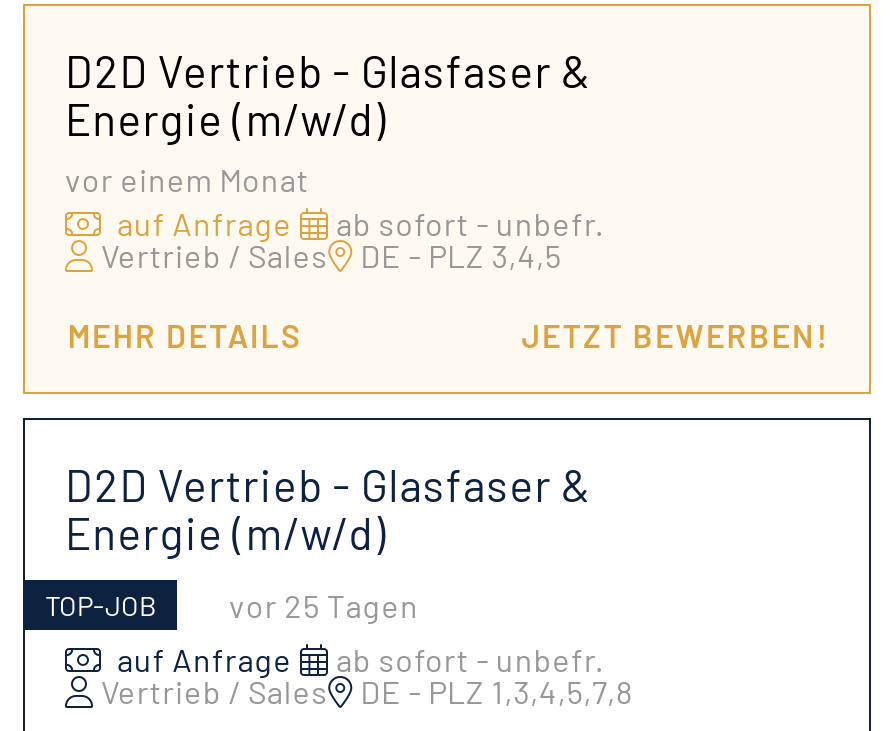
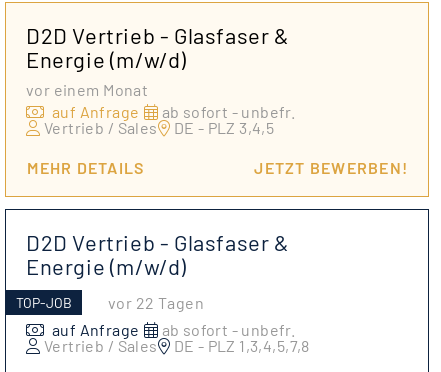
[229,585,419,623] vor 25 Tagen -> [108,293,204,312] vor 22 Tagen

